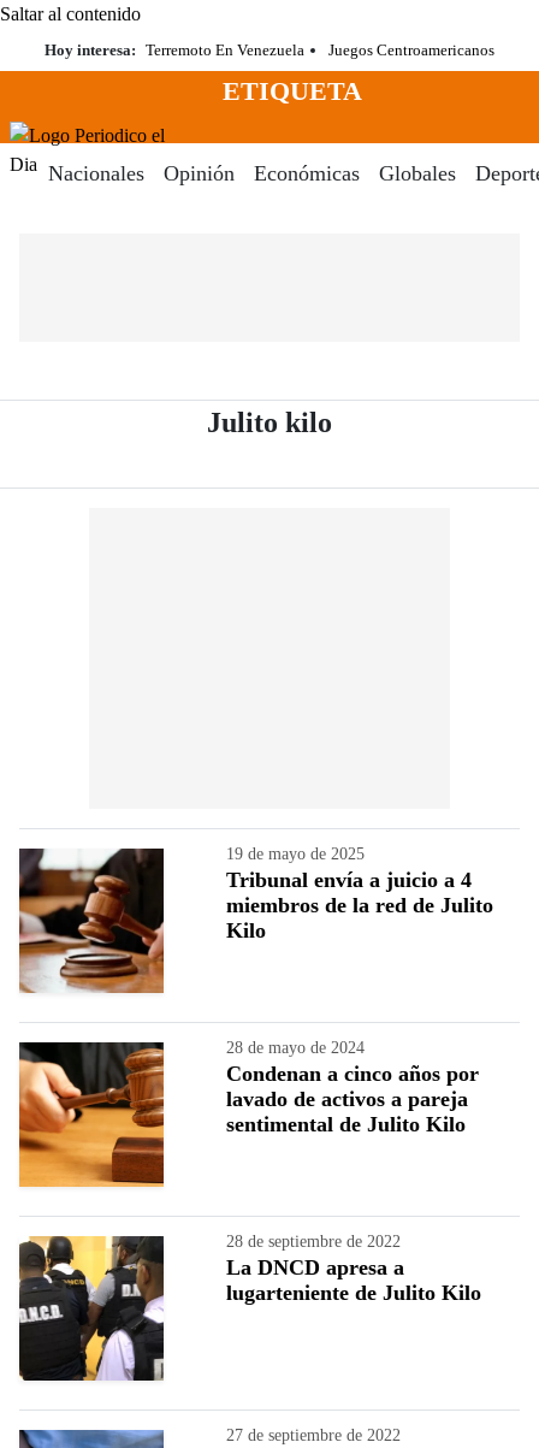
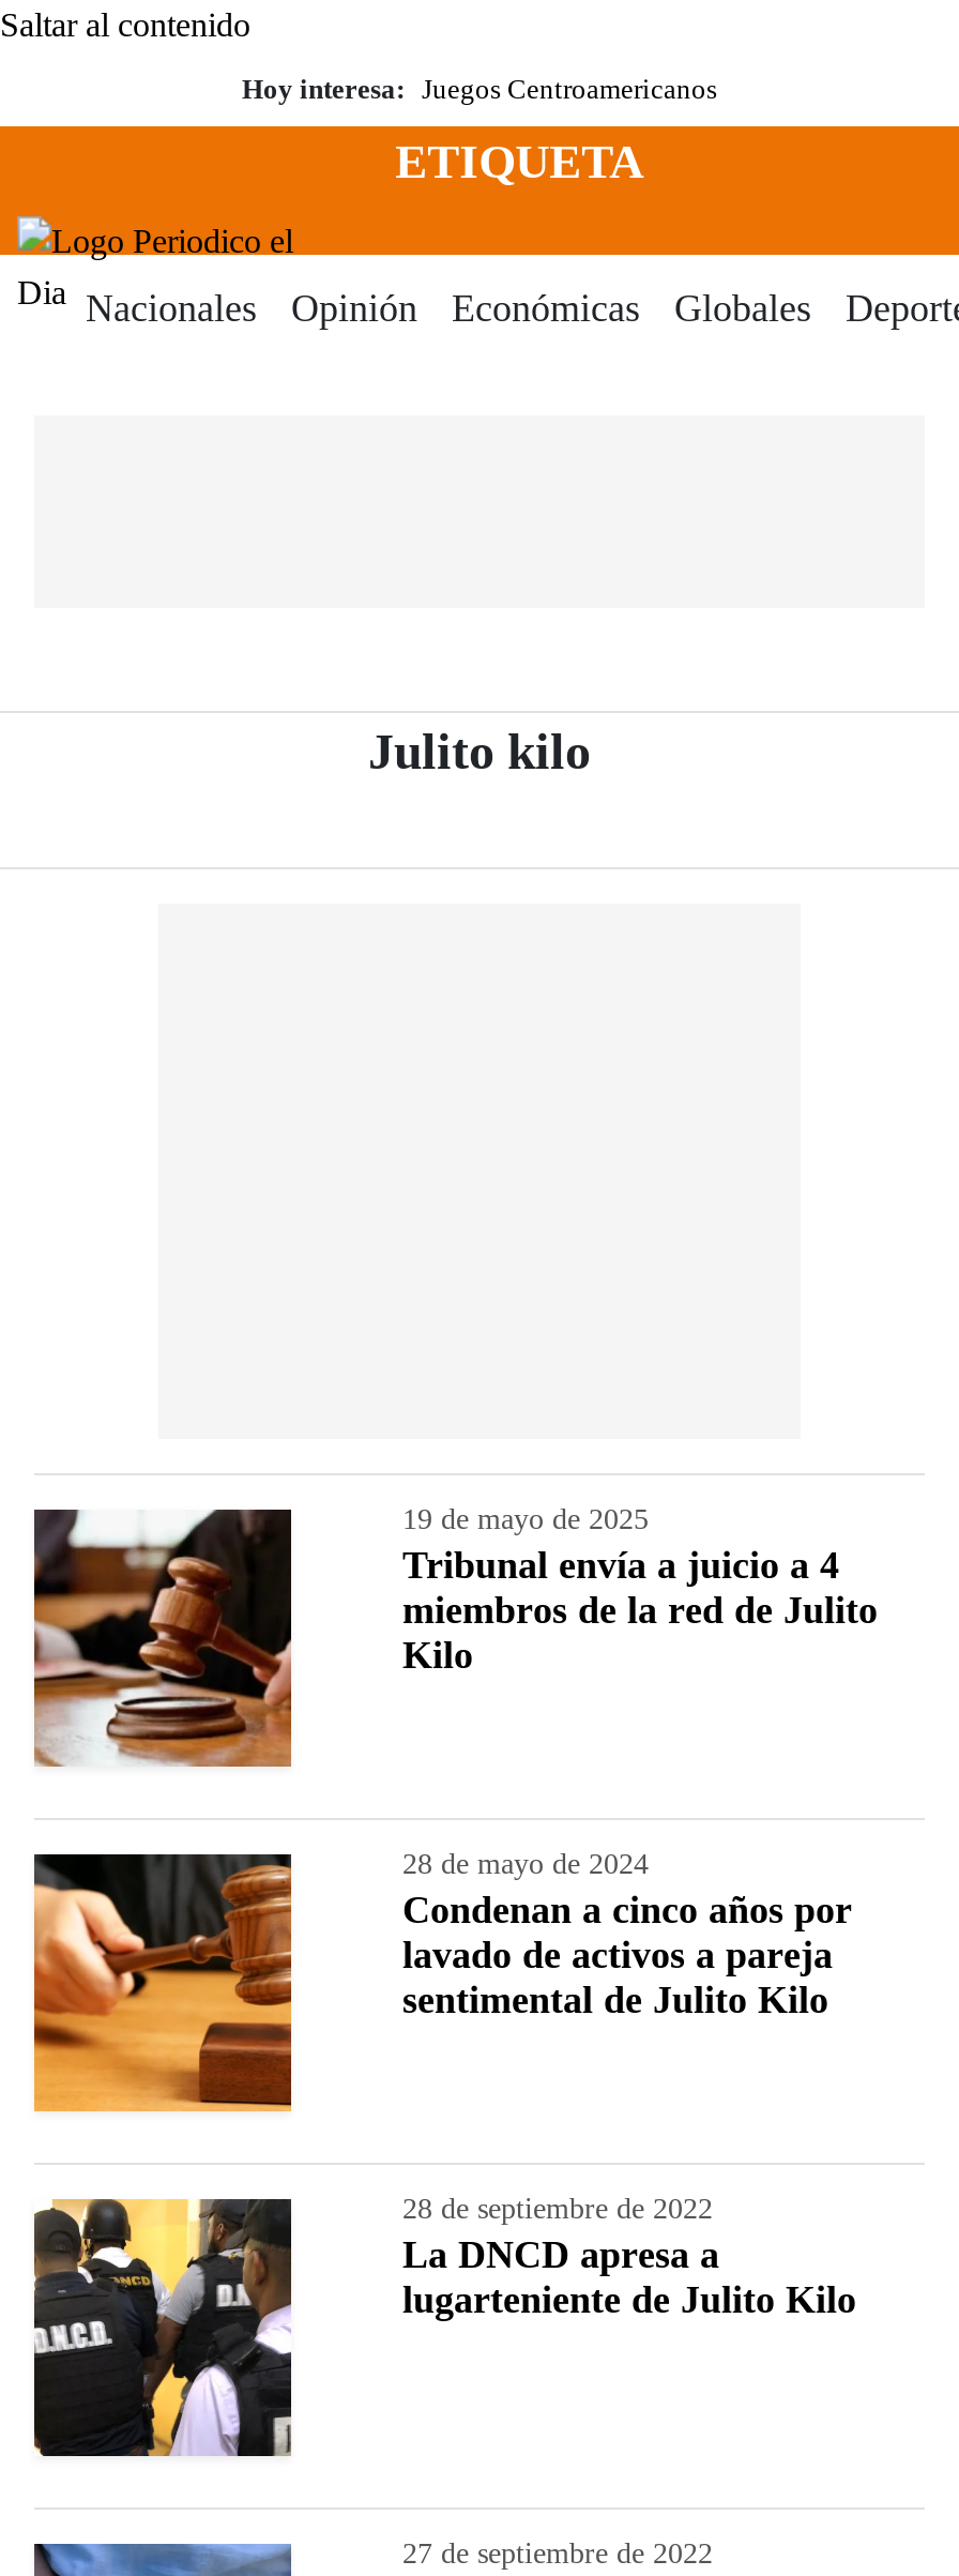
[45,41,494,59] Hoy interesa: Terremoto En Venezuela | Juegos Centroamericanos -> [242,73,717,105] Hoy interesa: Juegos Centroamericanos

